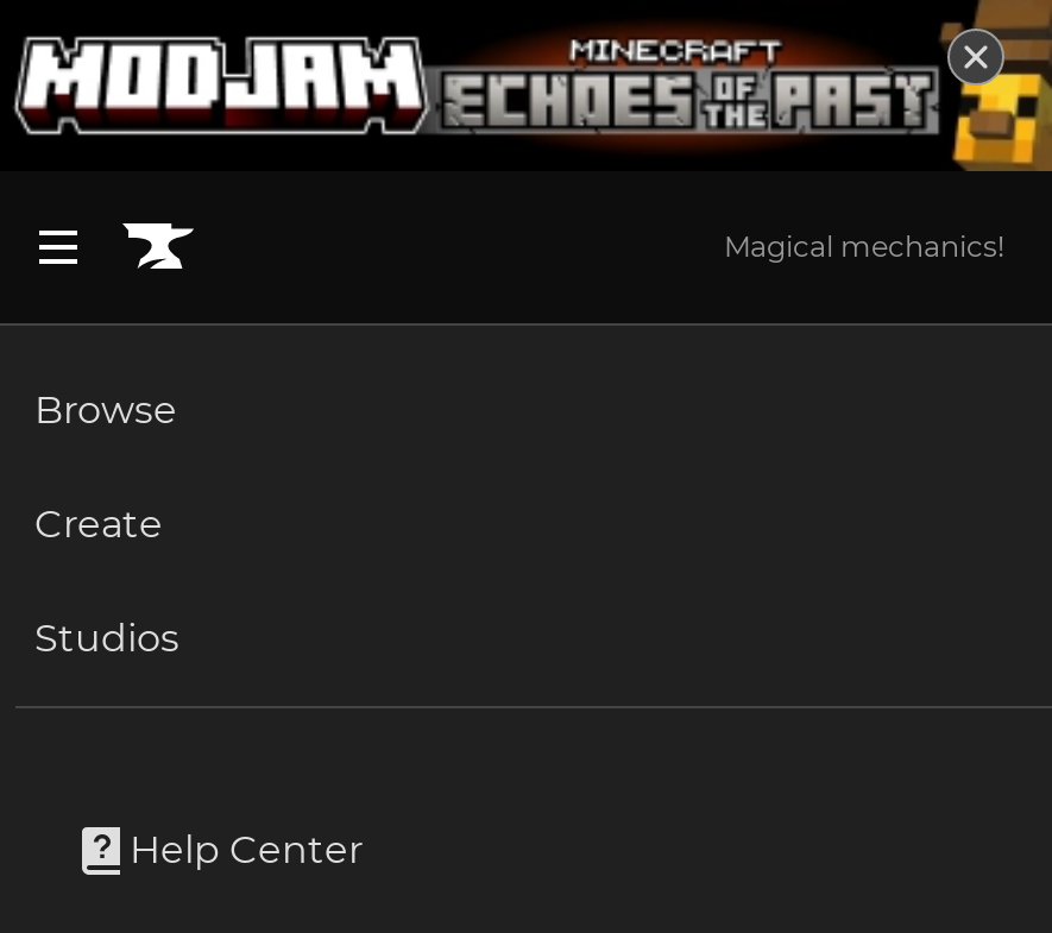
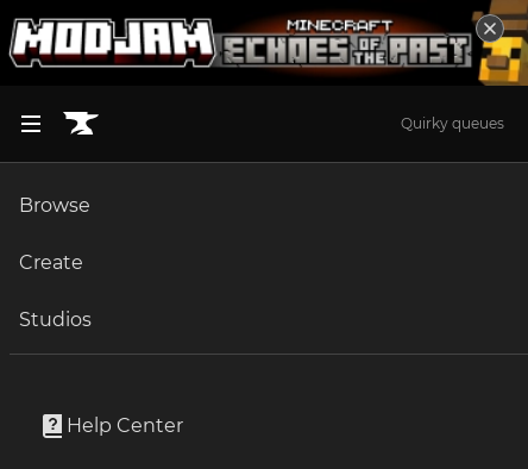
[724,227,1004,263] Magical mechanics! -> [401,114,504,132] Quirky queues

